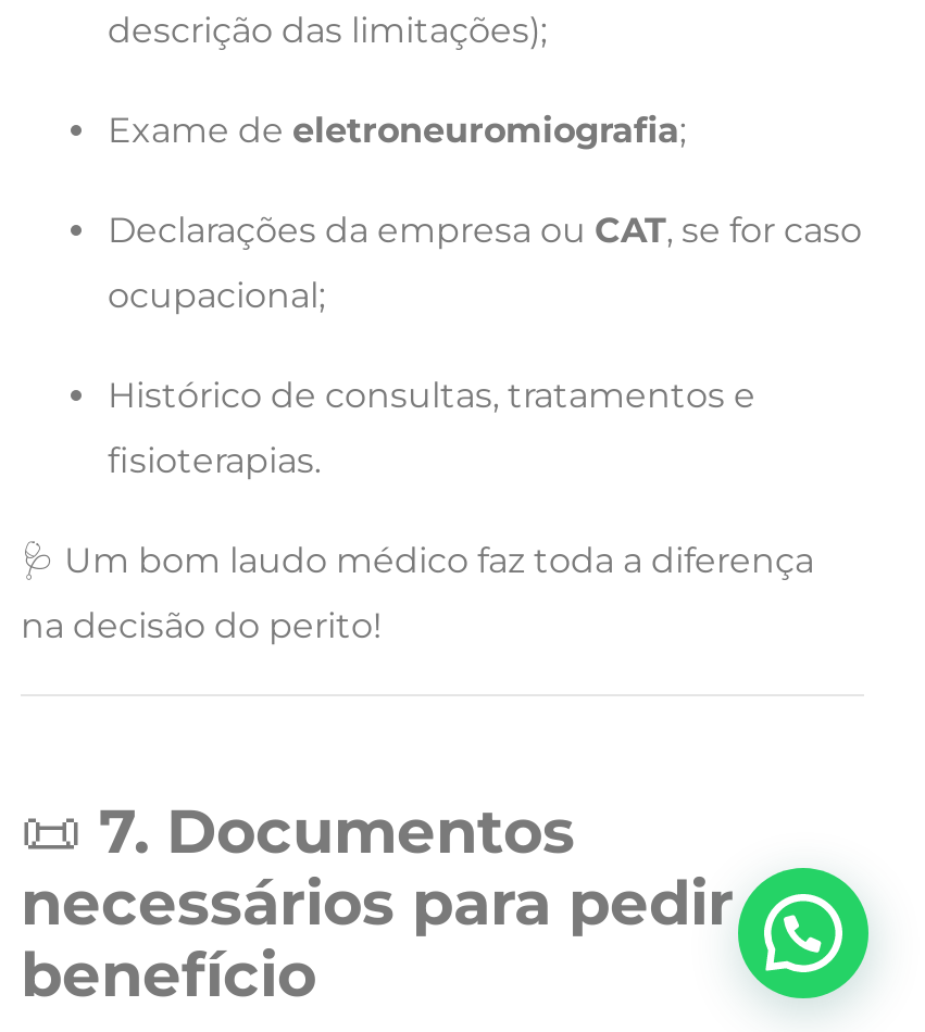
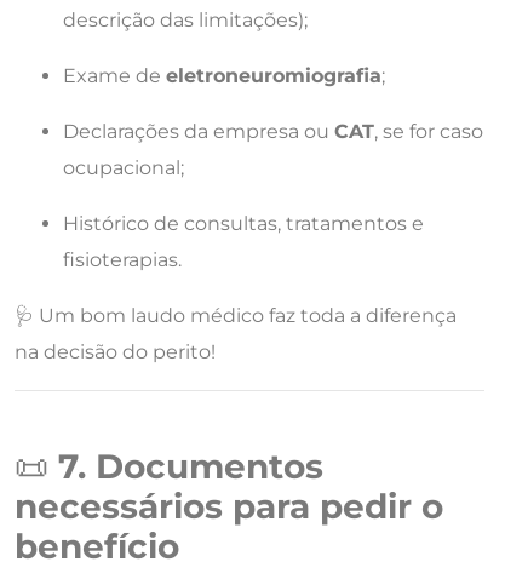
[732,864,879,1020] [image] -> none

